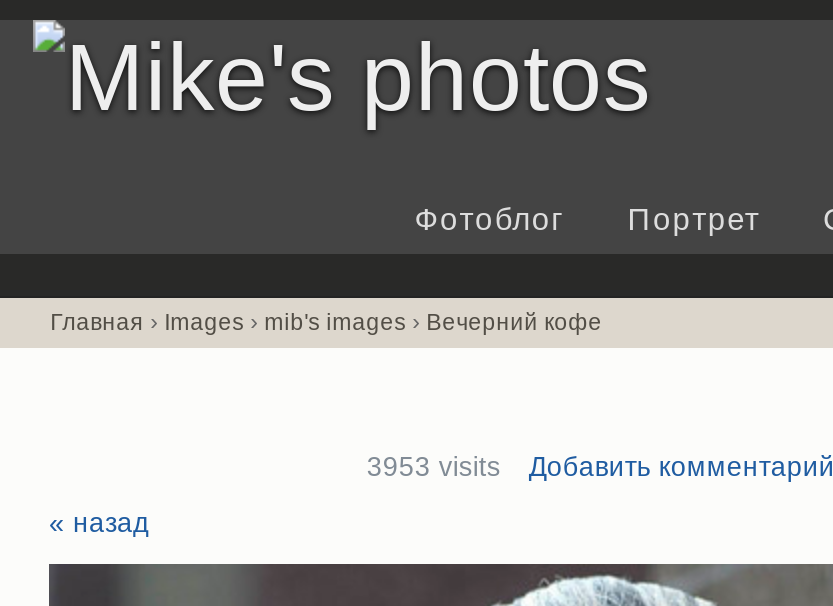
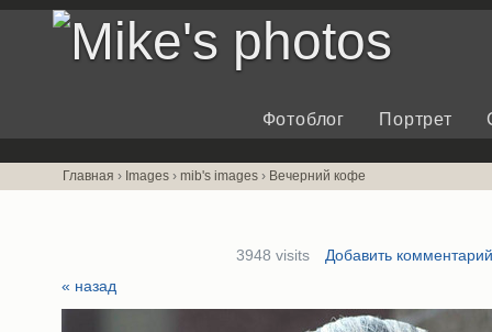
[367,451,833,481] 3953 visits Добавить комментарий -> [236,247,492,263] 3948 visits Добавить комментарий

